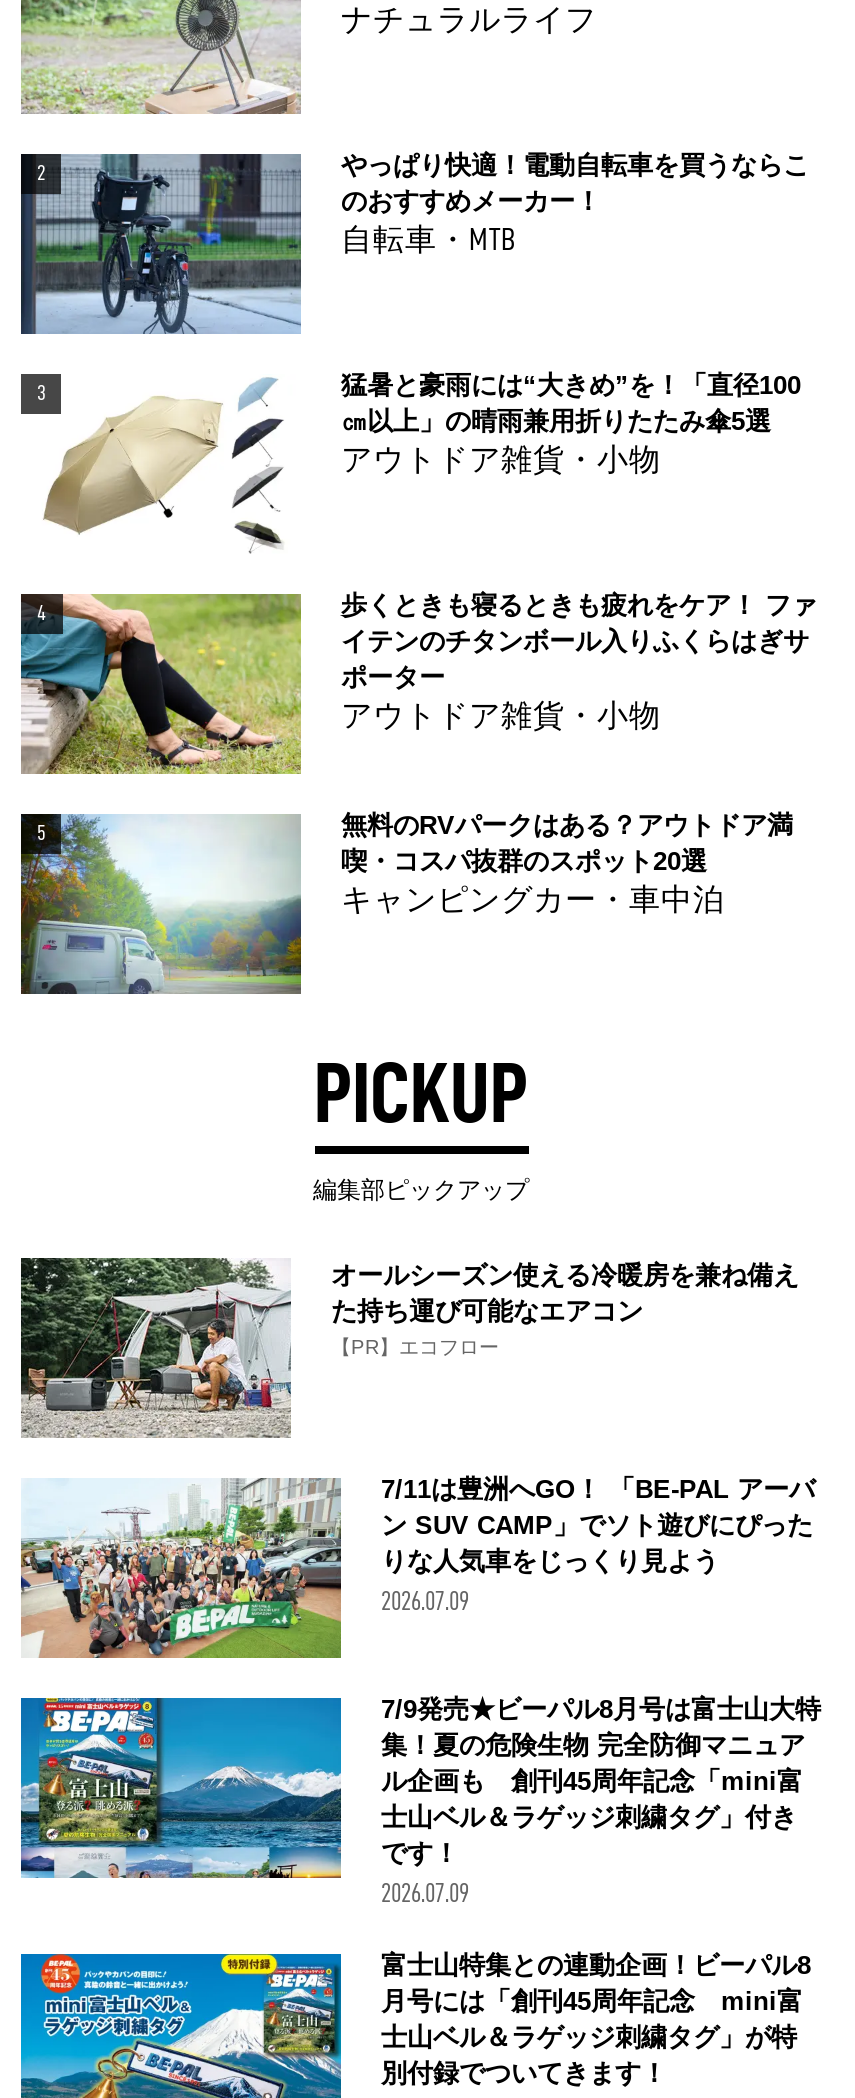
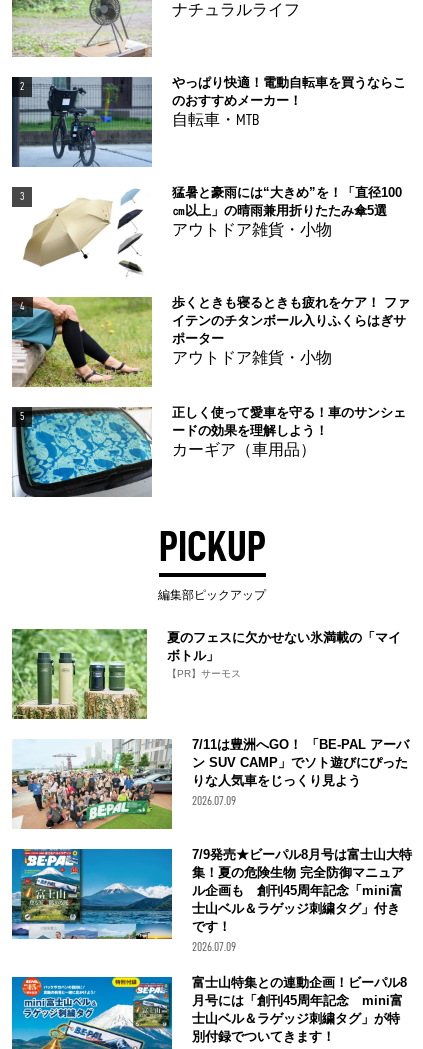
[19,811,793,996] [image] | 無料のRVパークはある？アウトドア満 | 喫・コスパ抜群のスポット20選 | キャンピングカー・車中泊 -> [11,405,406,497] [image] | 正しく使って愛車を守る！車のサンシェ | ードの効果を理解しよう！ | カーギア（車用品）
[19,1256,799,1438] [image] | オールシーズン使える冷暖房を兼ね備え | た持ち運び可能なエアコン | 【PR】エコフロー -> [11,628,401,719] [image] | 夏のフェスに欠かせない氷満載の「マイ | ボトル」 | 【PR】サーモス

